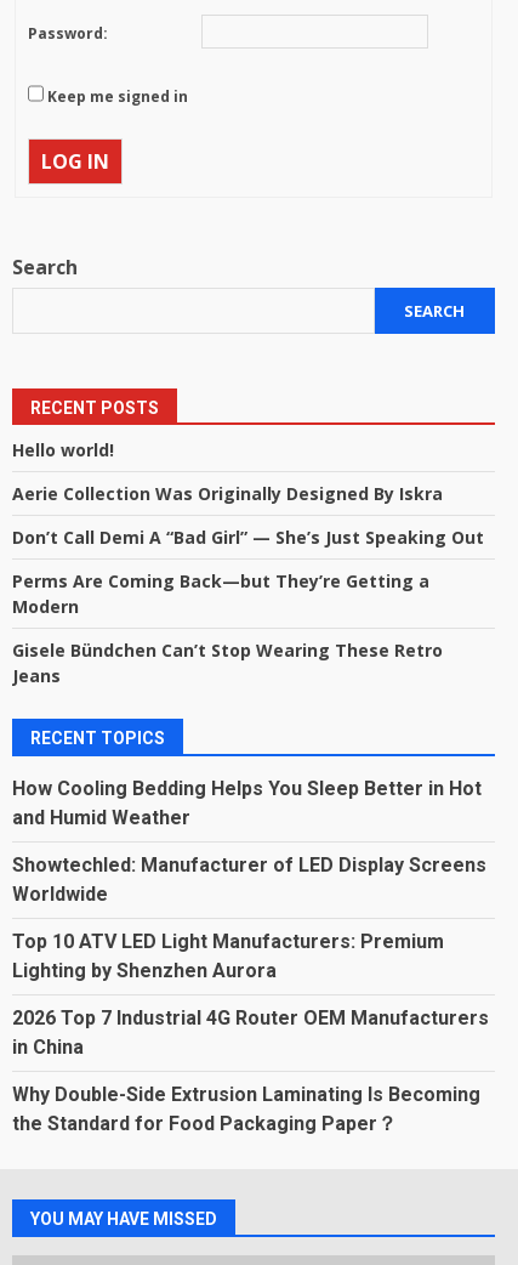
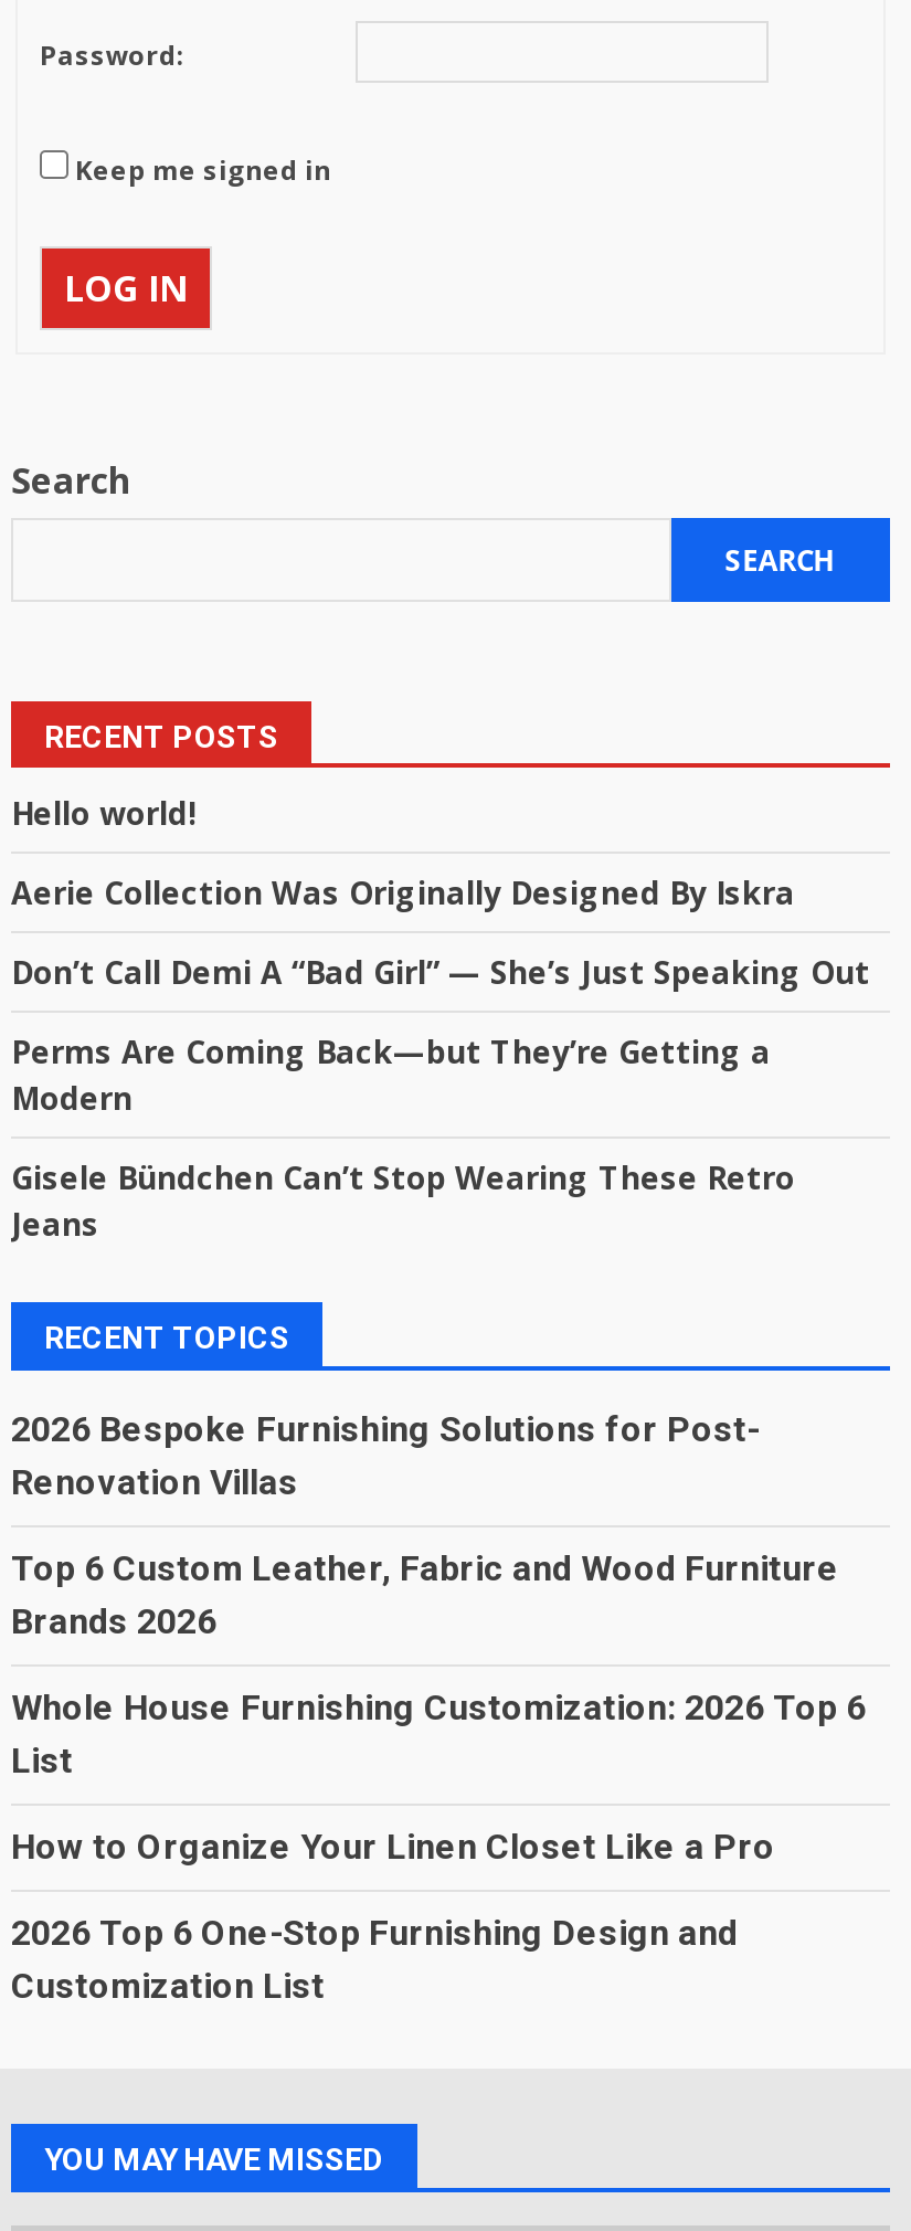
[12,777,482,829] How Cooling Bedding Helps You Sleep Better in Hot | and Humid Weather -> [11,1408,760,1503] 2026 Bespoke Furnishing Solutions for Post- | Renovation Villas
[12,853,486,906] Showtechled: Manufacturer of LED Display Screens | Worldwide -> [11,1547,839,1642] Top 6 Custom Leather, Fabric and Wood Furniture | Brands 2026
[12,930,444,982] Top 10 ATV LED Light Manufacturers: Premium | Lighting by Shenzhen Aurora -> [11,1687,866,1781] Whole House Furnishing Customization: 2026 Top 6 | List
[12,1006,489,1059] 2026 Top 7 Industrial 4G Router OEM Manufacturers | in China -> [11,1826,775,1868] How to Organize Your Linen Closet Like a Pro
[12,1083,480,1135] Why Double-Side Extrusion Laminating Is Becoming | the Standard for Food Packaging Paper？ -> [11,1912,738,2007] 2026 Top 6 One-Stop Furnishing Design and | Customization List

